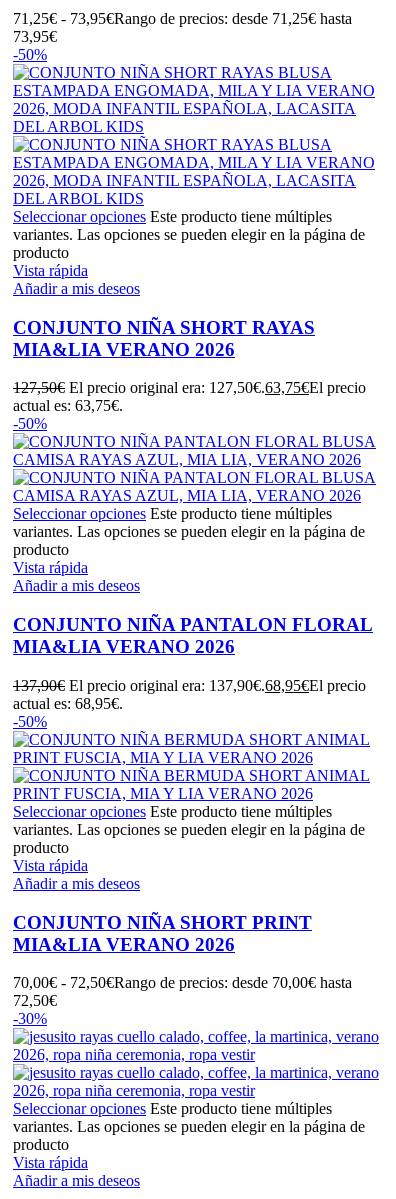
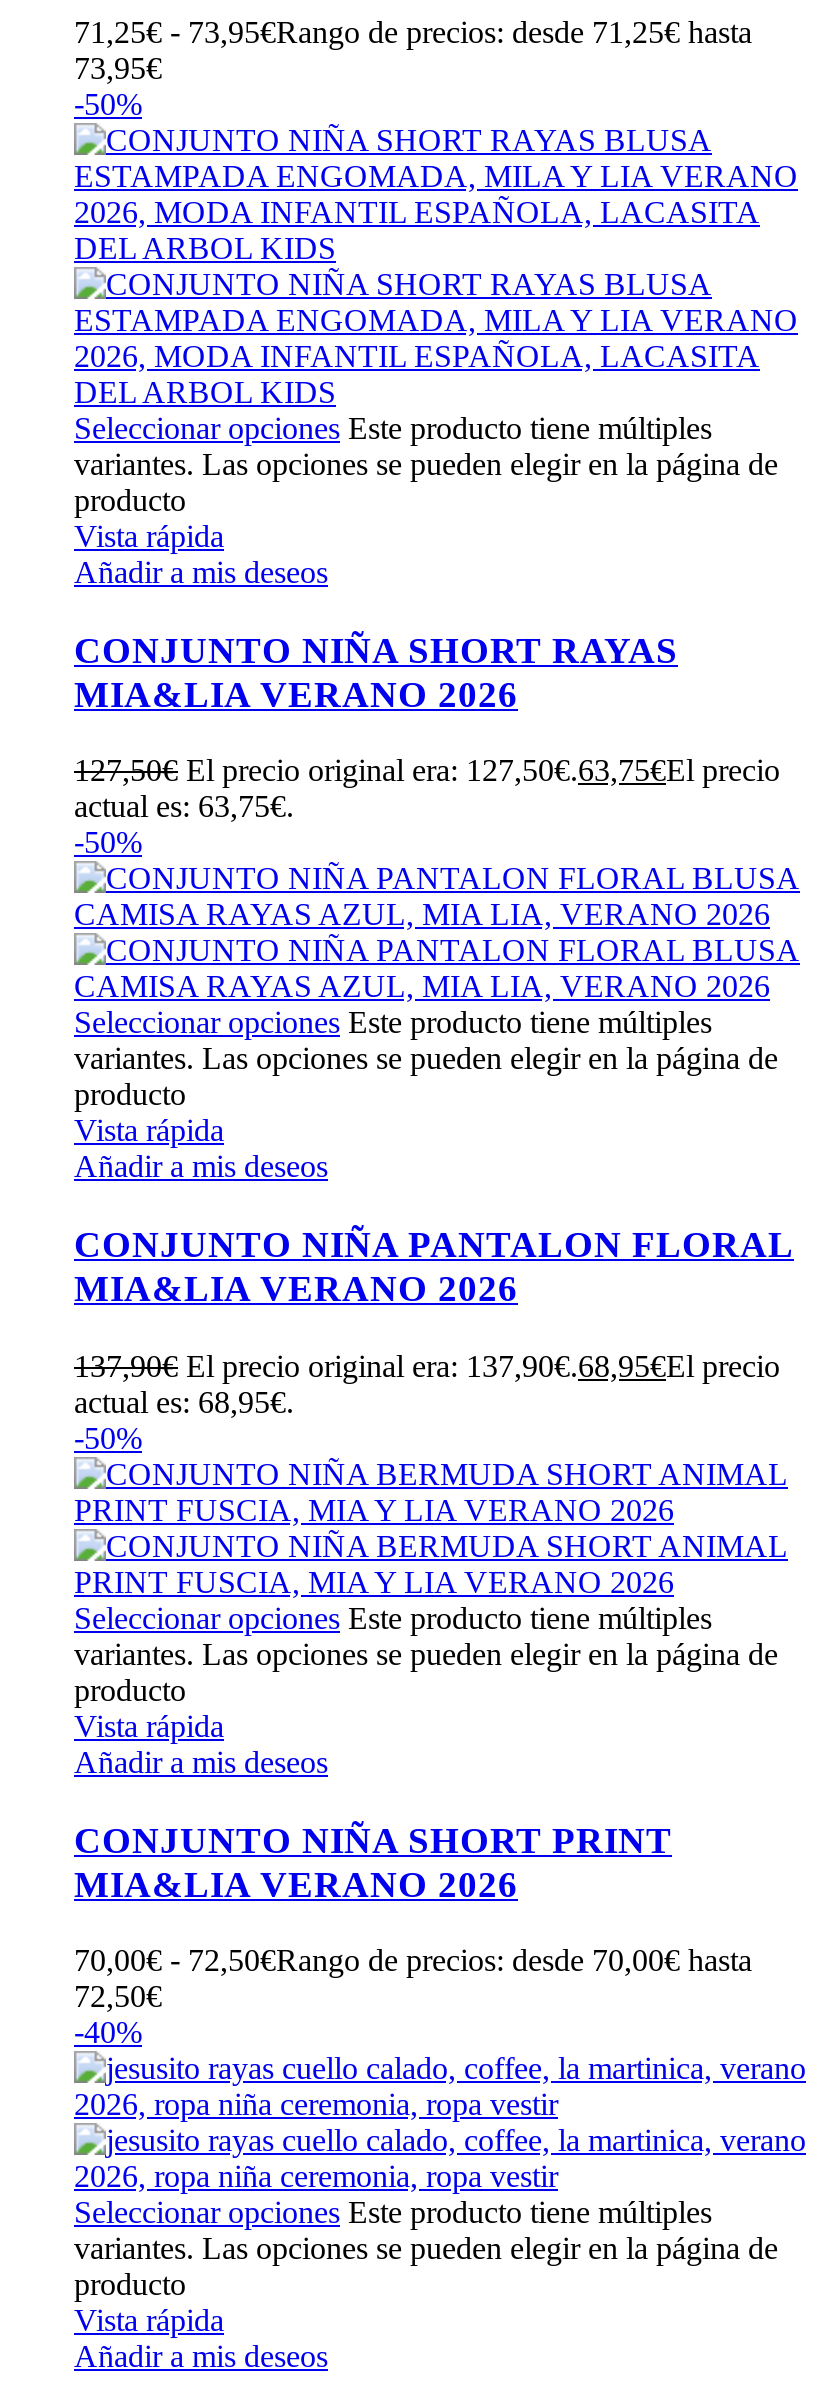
[13,1010,47,1027] -30% -> [74,2015,142,2049] -40%

